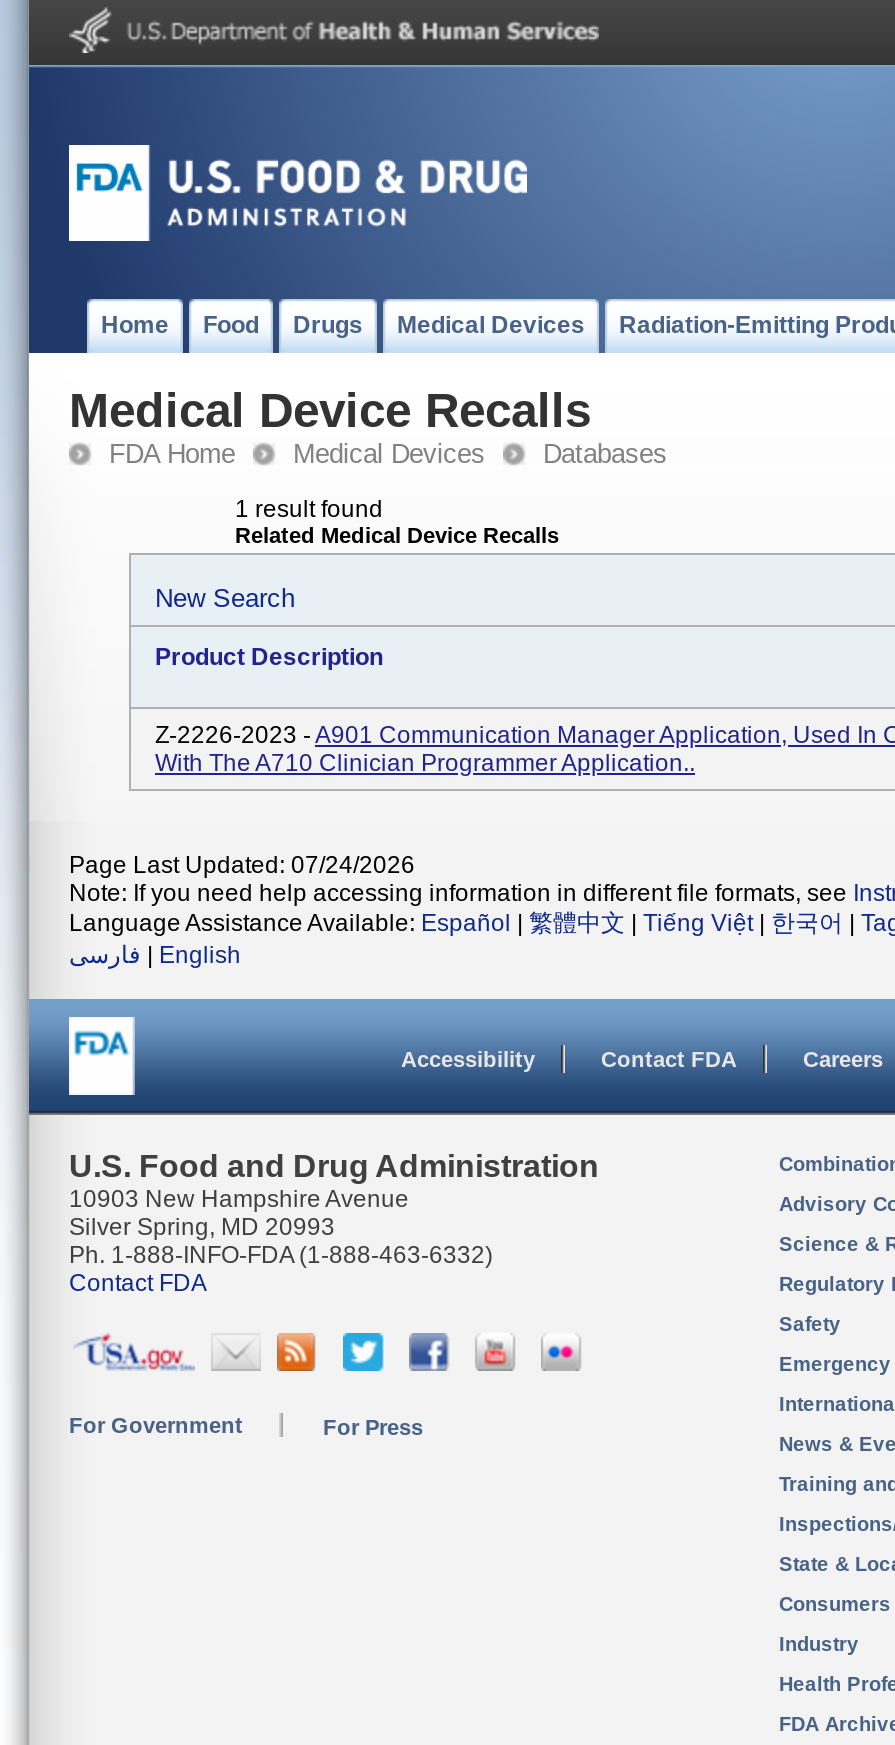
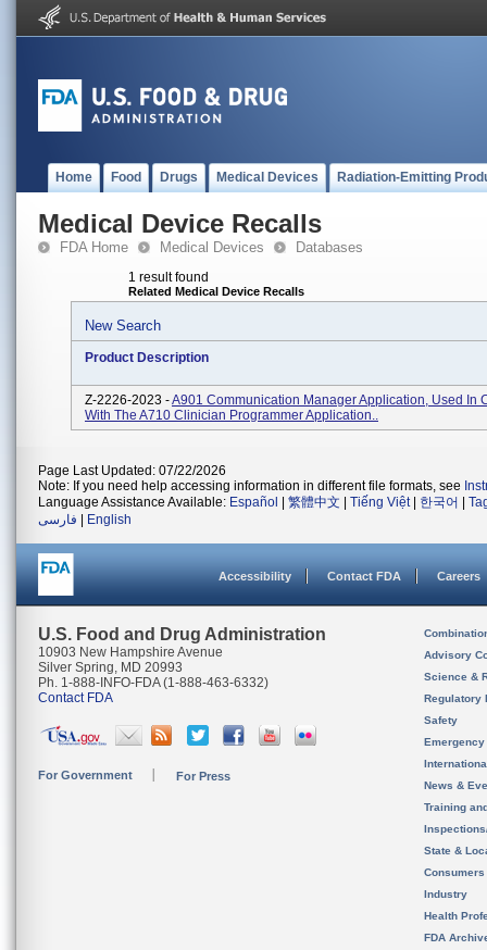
[69,851,415,879] Page Last Updated: 07/24/2026 -> [38,463,226,478] Page Last Updated: 07/22/2026

